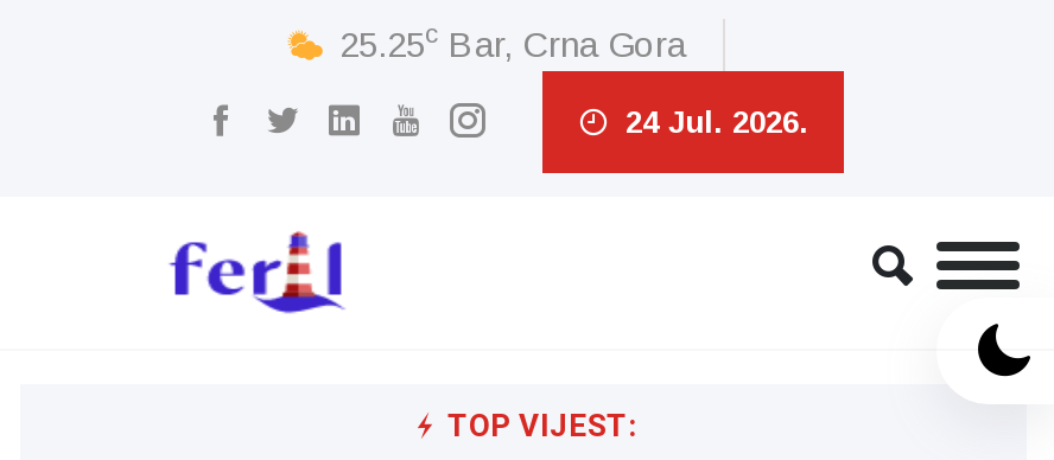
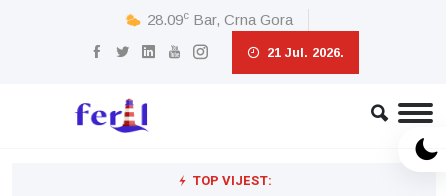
[339,20,686,64] 25.25c Bar, Crna Gora -> [146,9,292,28] 28.09c Bar, Crna Gora
[616,104,808,140] 24 Jul. 2026. -> [263,45,344,60] 21 Jul. 2026.

